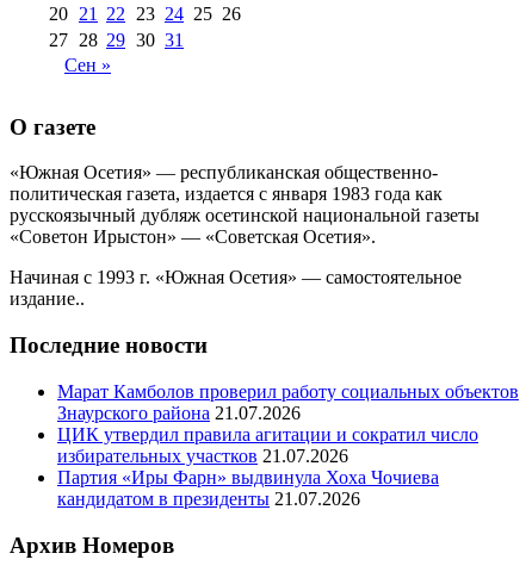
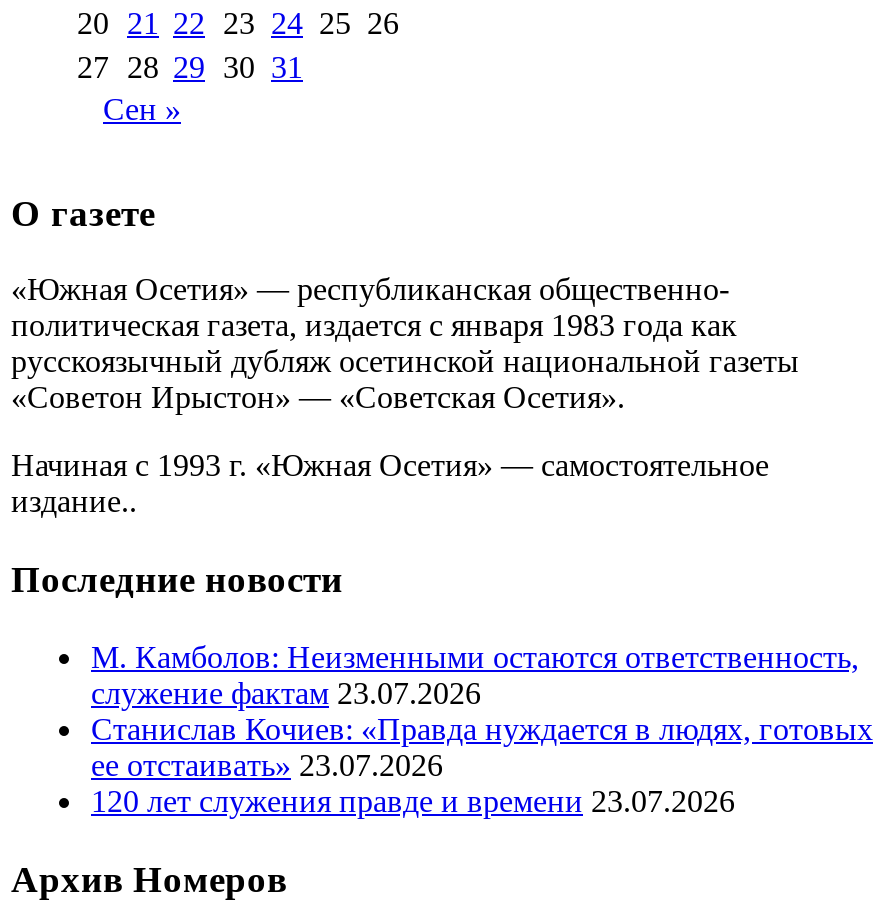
[57,381,519,509] Марат Камболов проверил работу социальных объектов | Знаурского района 21.07.2026 | ЦИК утвердил правила агитации и сократил число | избирательных участков 21.07.2026 | Партия «Иры Фарн» выдвинула Хоха Чочиева | кандидатом в президенты 21.07.2026 -> [91,640,873,818] М. Камболов: Неизменными остаются ответственность, | служение фактам 23.07.2026 | Станислав Кочиев: «Правда нуждается в людях, готовых | ее отстаивать» 23.07.2026 | 120 лет служения правде и времени 23.07.2026

